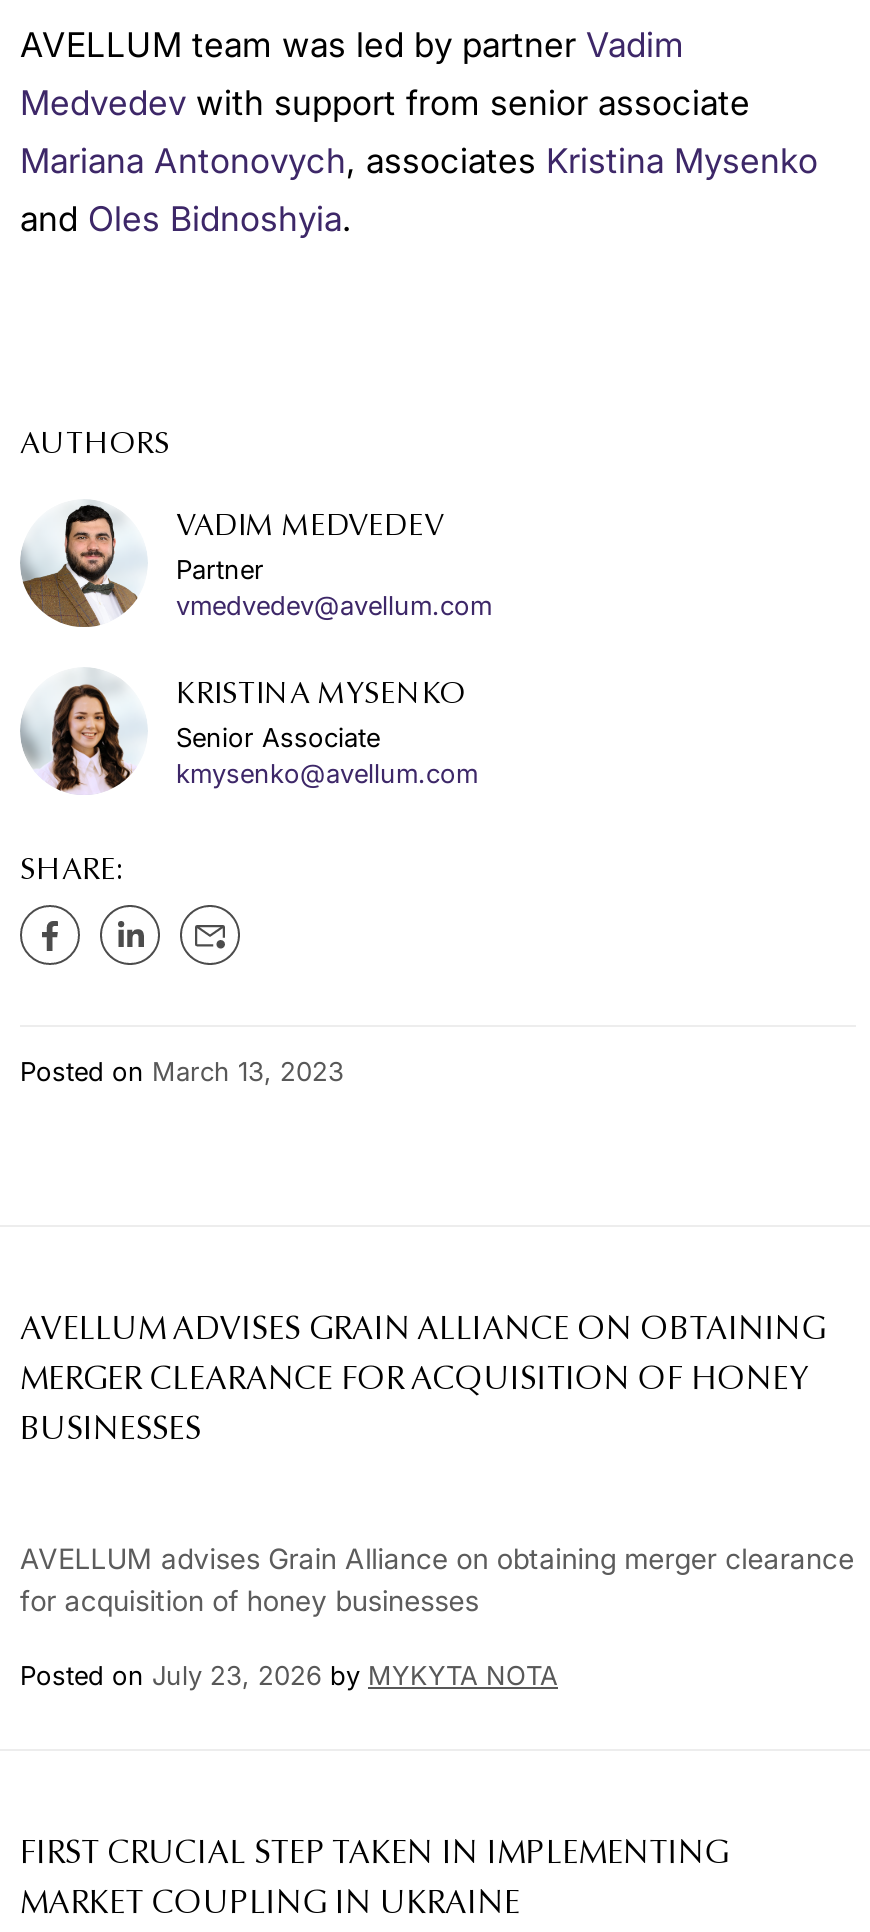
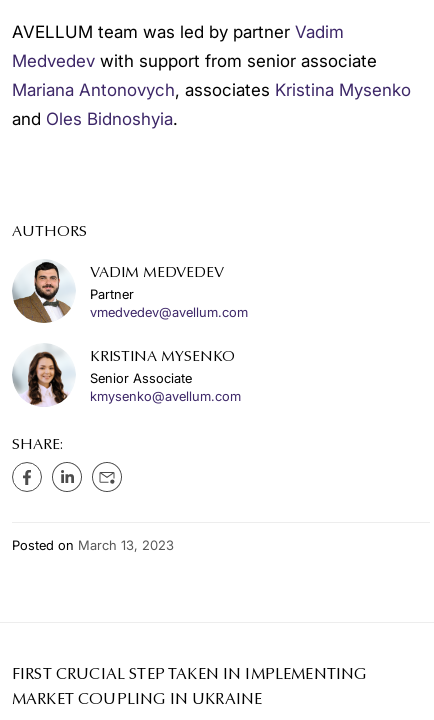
[20,1315,826,1447] AVELLUM ADVISES GRAIN ALLIANCE ON OBTAINING | MERGER CLEARANCE FOR ACQUISITION OF HONEY | BUSINESSES -> none
[20,1541,854,1691] AVELLUM advises Grain Alliance on obtaining merger clearance | for acquisition of honey businesses | Posted on July 23, 2026 by MYKYTA NOTA -> none

